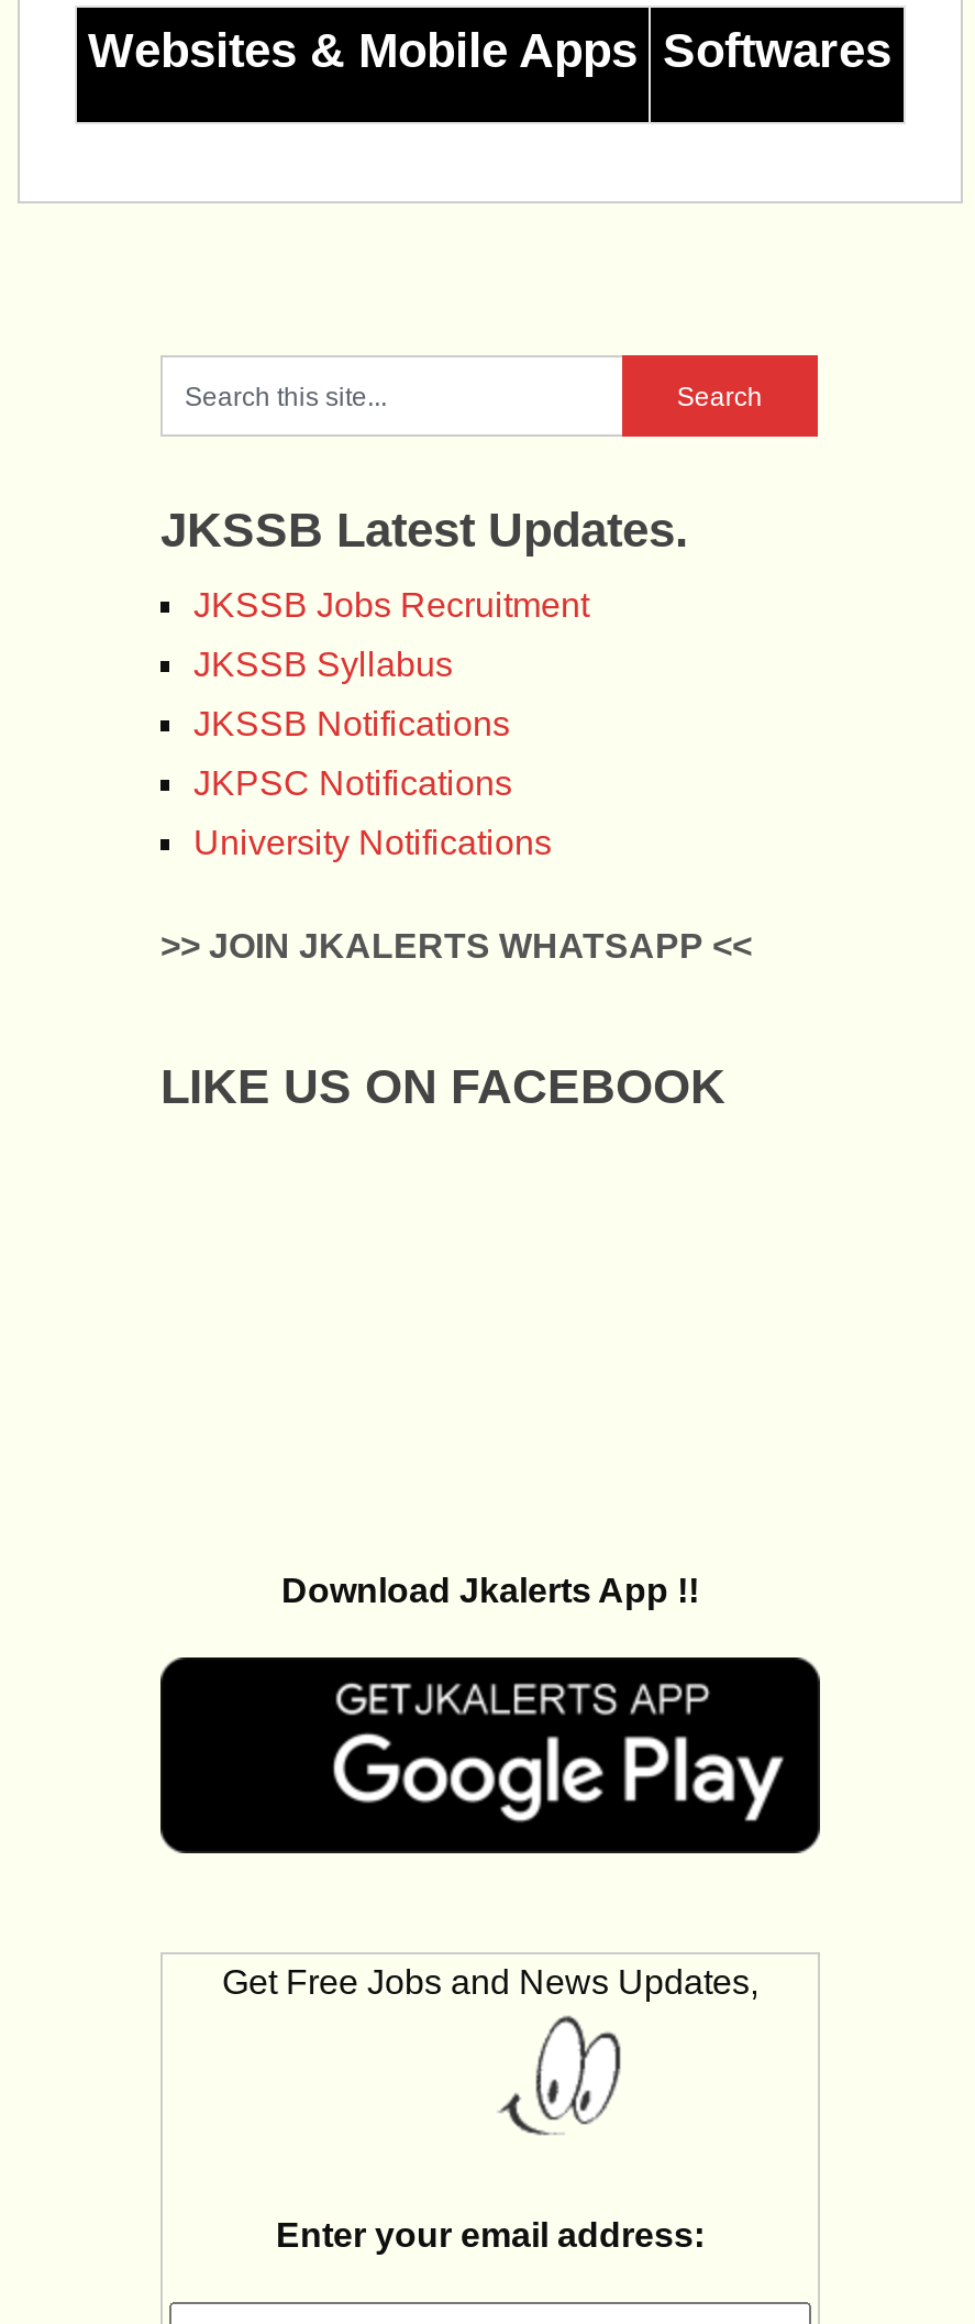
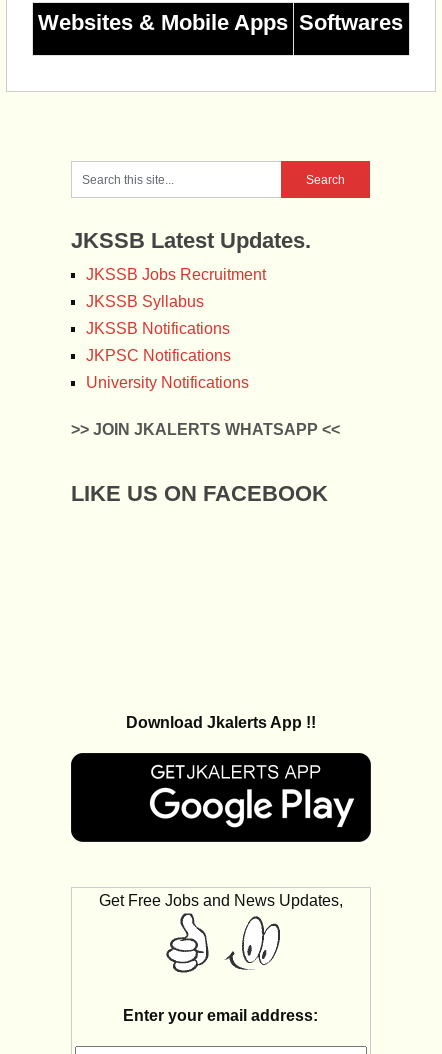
none -> [165,912,210,974] [image]

